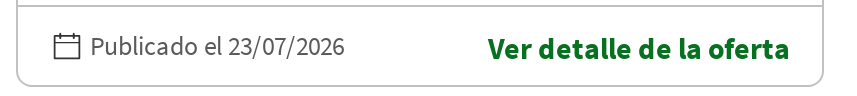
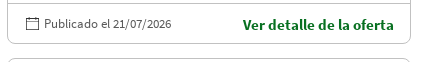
[90,28,344,62] Publicado el 23/07/2026 -> [44,15,171,32] Publicado el 21/07/2026

